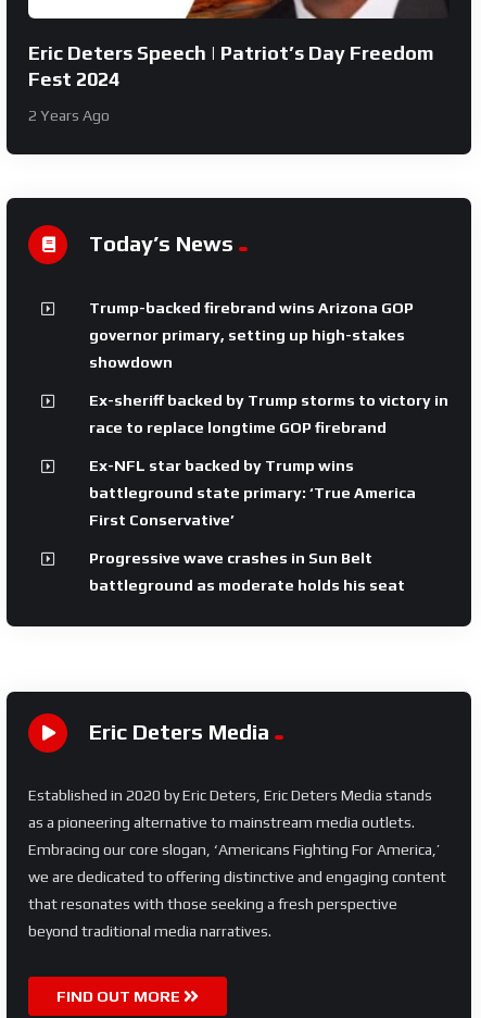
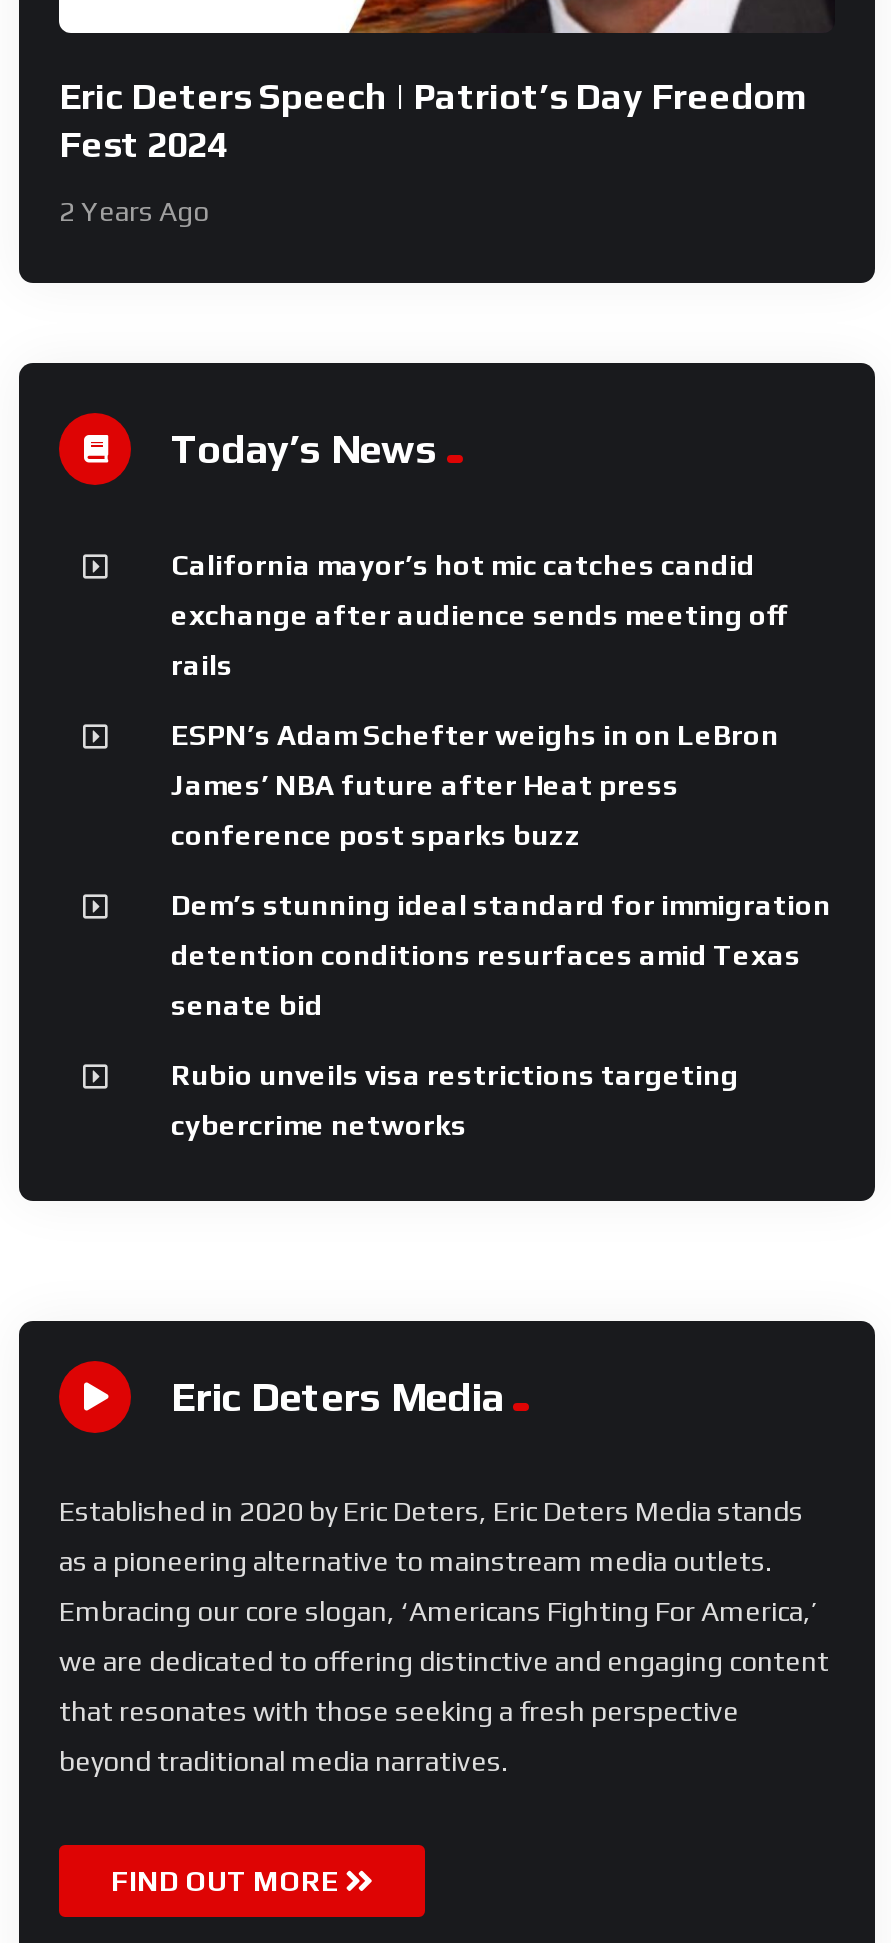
[89,299,448,594] Trump-backed firebrand wins Arizona GOP | governor primary, setting up high-stakes | showdown | Ex-sheriff backed by Trump storms to victory in | race to replace longtime GOP firebrand | Ex-NFL star backed by Trump wins | battleground state primary: ‘True America | First Conservative’ | Progressive wave crashes in Sun Belt | battleground as moderate holds his seat -> [171,550,831,1142] California mayor’s hot mic catches candid | exchange after audience sends meeting off | rails | ESPN’s Adam Schefter weighs in on LeBron | James’ NBA future after Heat press | conference post sparks buzz | Dem’s stunning ideal standard for immigration | detention conditions resurfaces amid Texas | senate bid | Rubio unveils visa restrictions targeting | cybercrime networks

